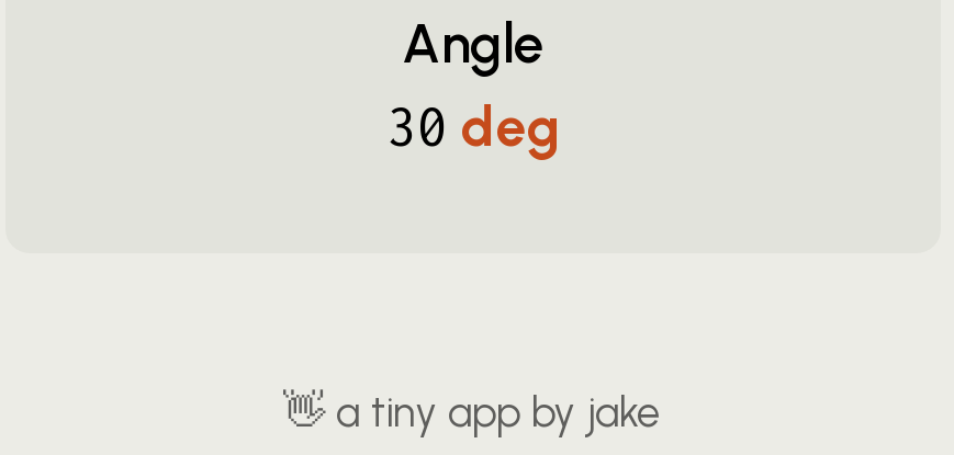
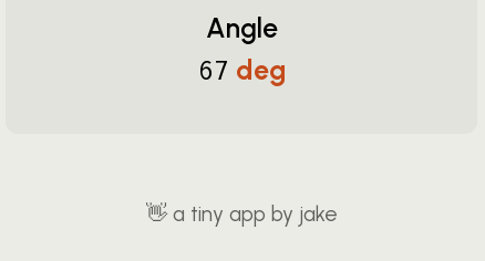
[386,93,560,159] 30 deg -> [198,53,285,86] 67 deg

